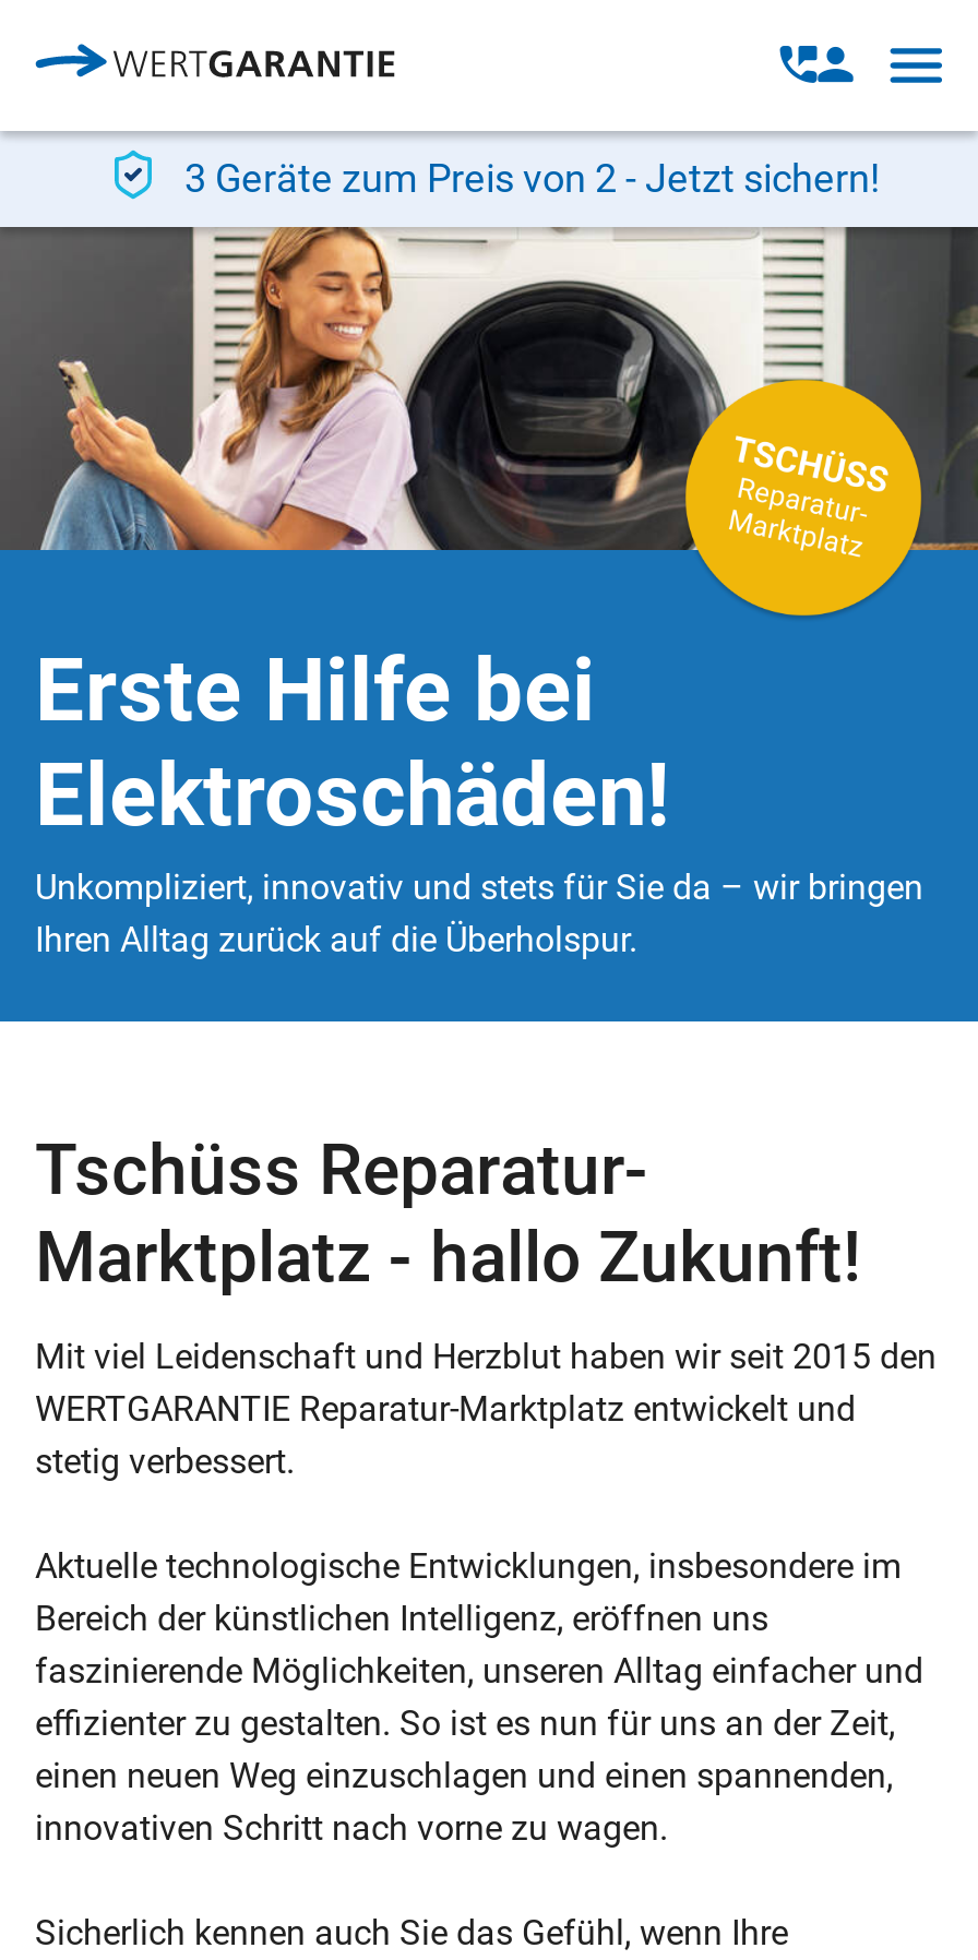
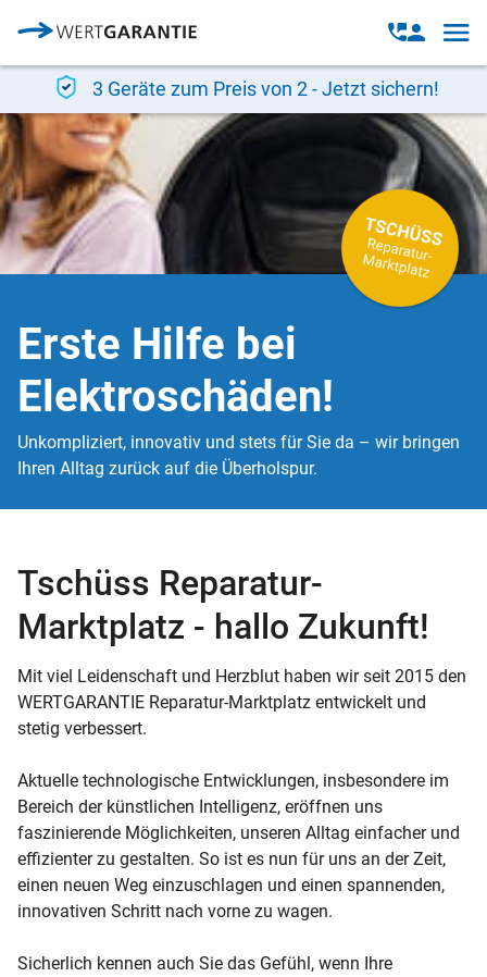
[7,225,971,552] [image] -> [3,112,484,275] [image]

